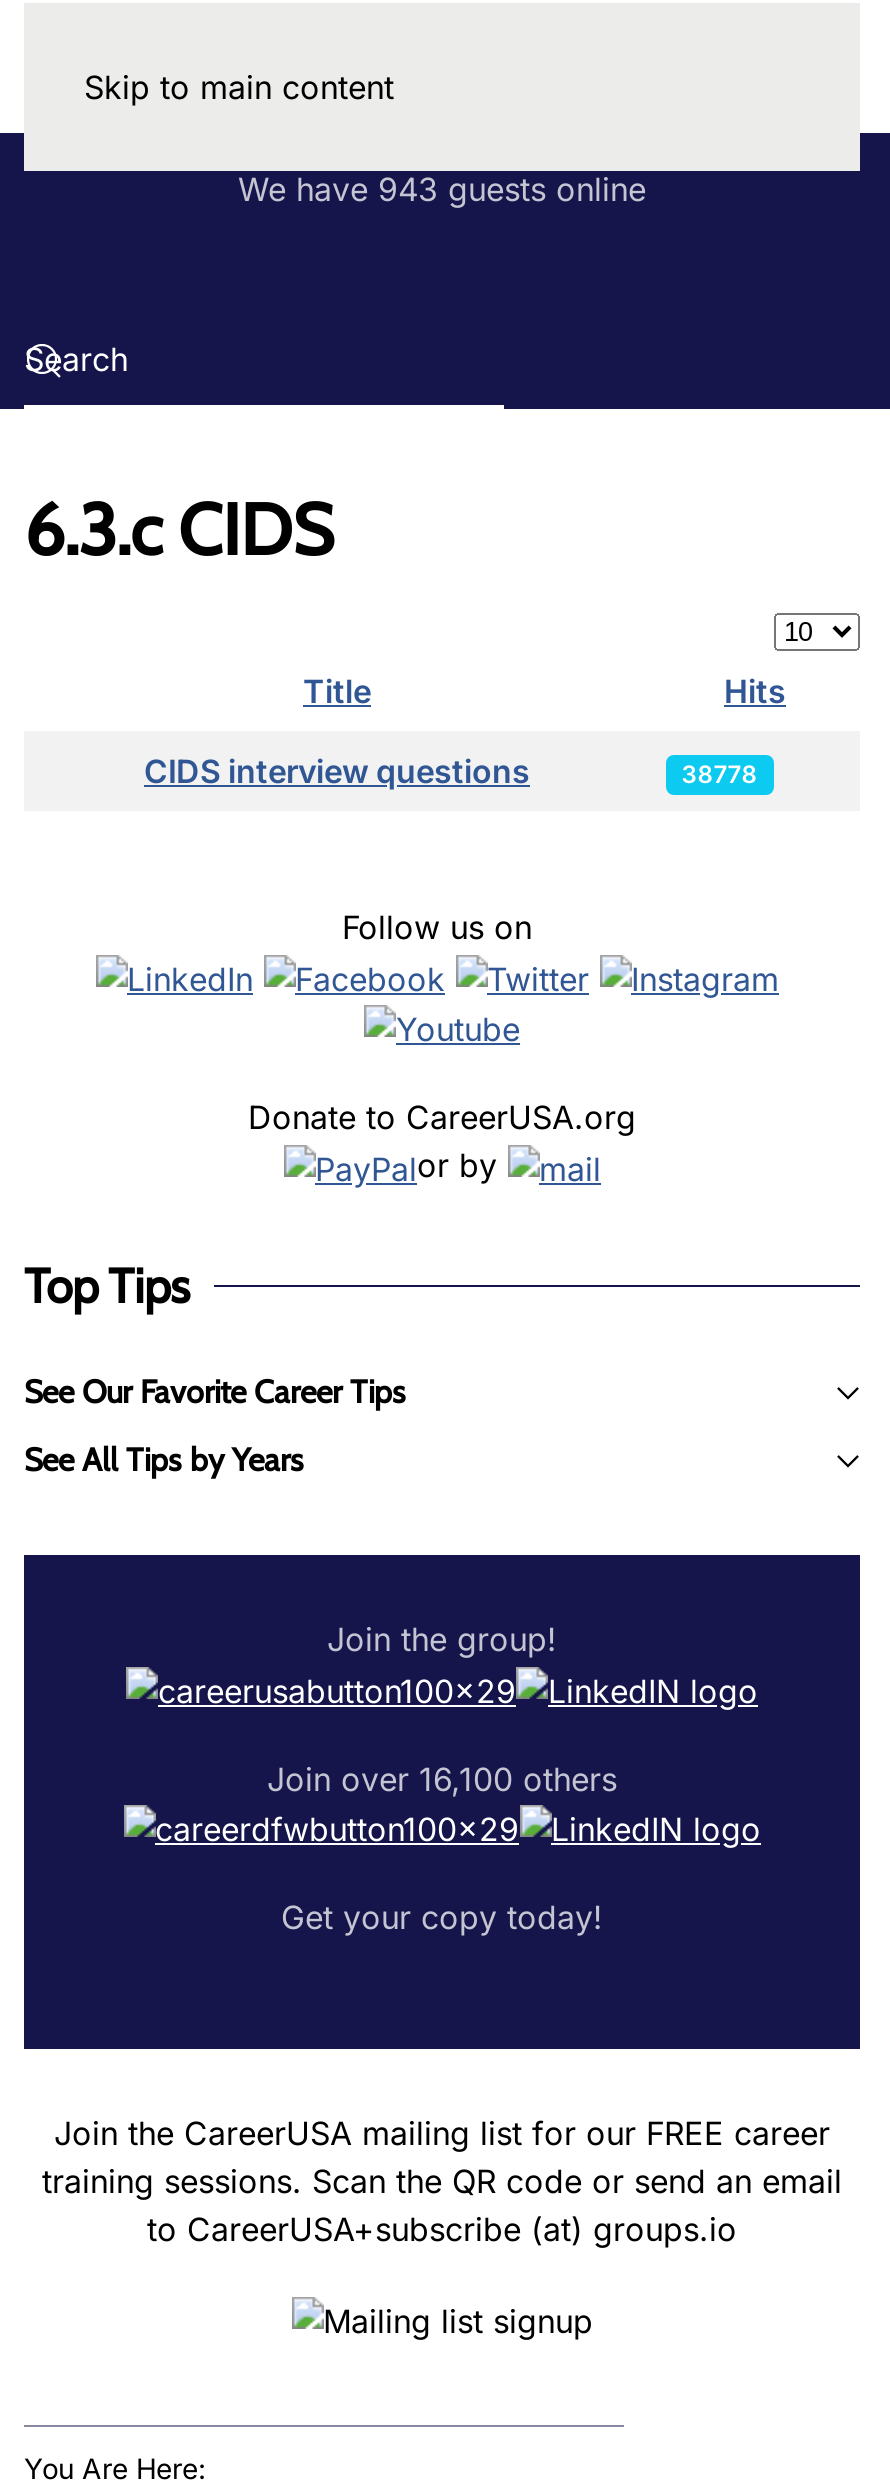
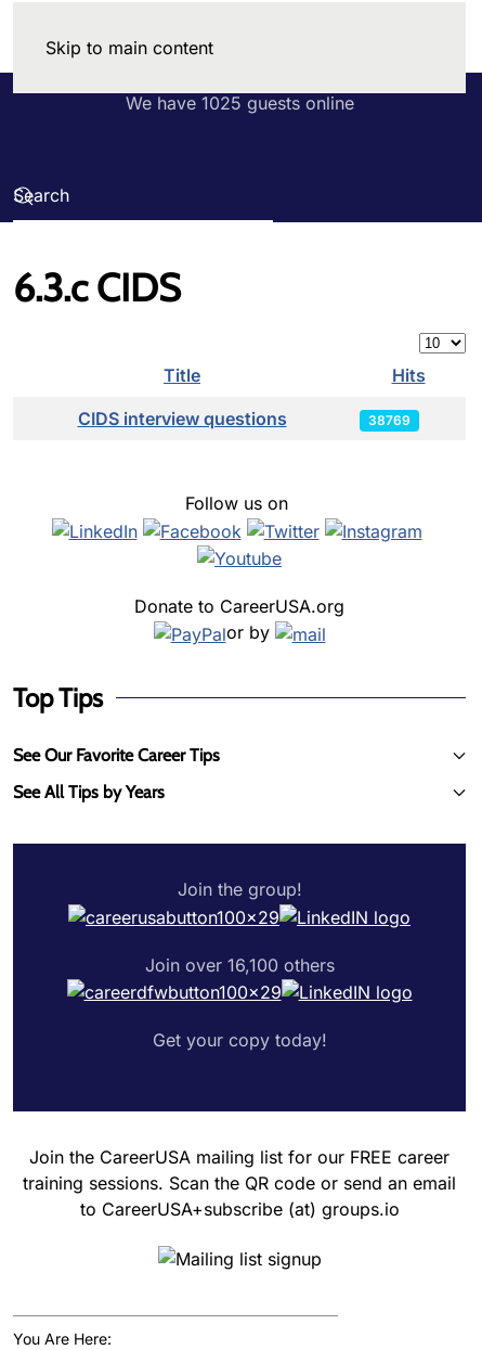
[238,169,646,209] We have 943 guests online -> [125,92,354,114] We have 1025 guests online
[682,759,758,789] 38778 -> [368,412,410,428] 38769

